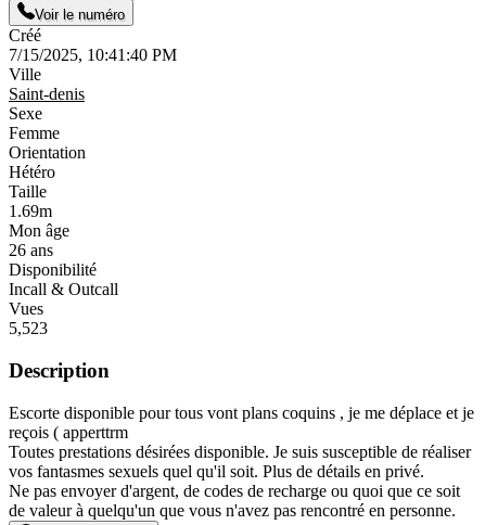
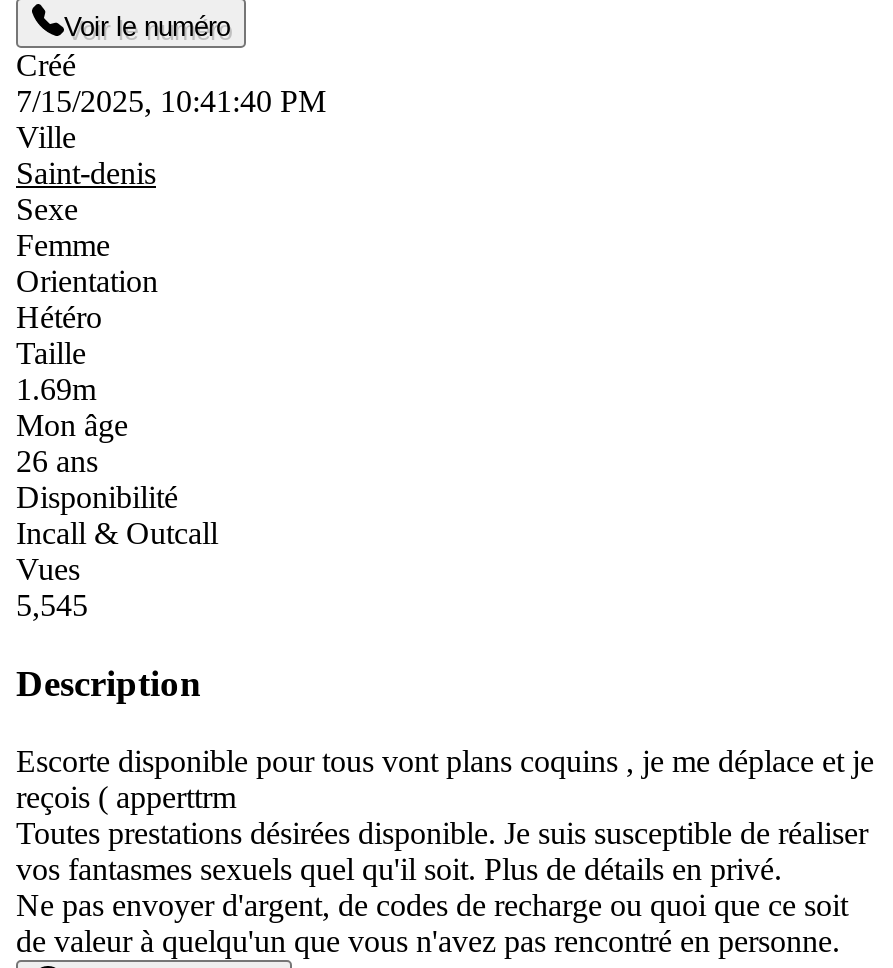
[9,319,48,338] 5,523 -> [16,589,88,623] 5,545

